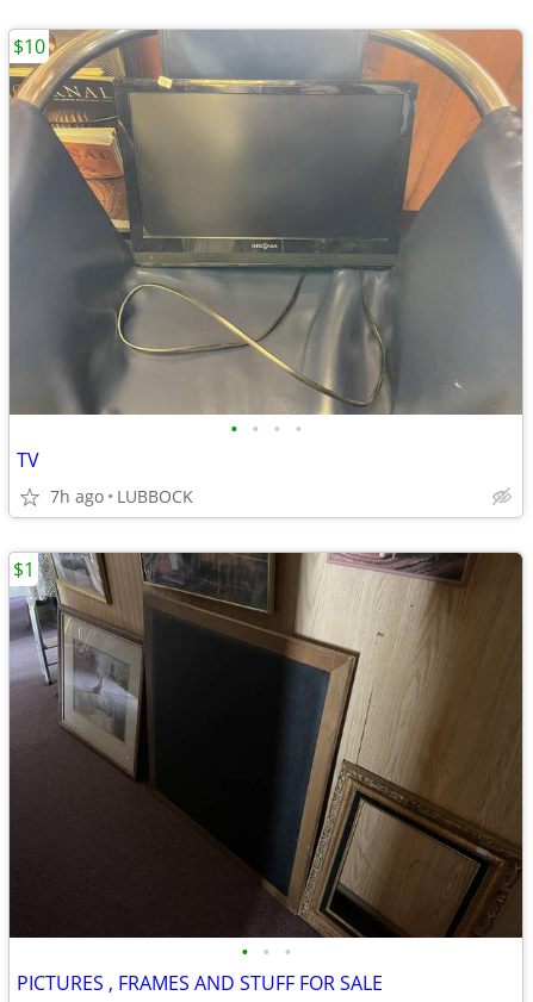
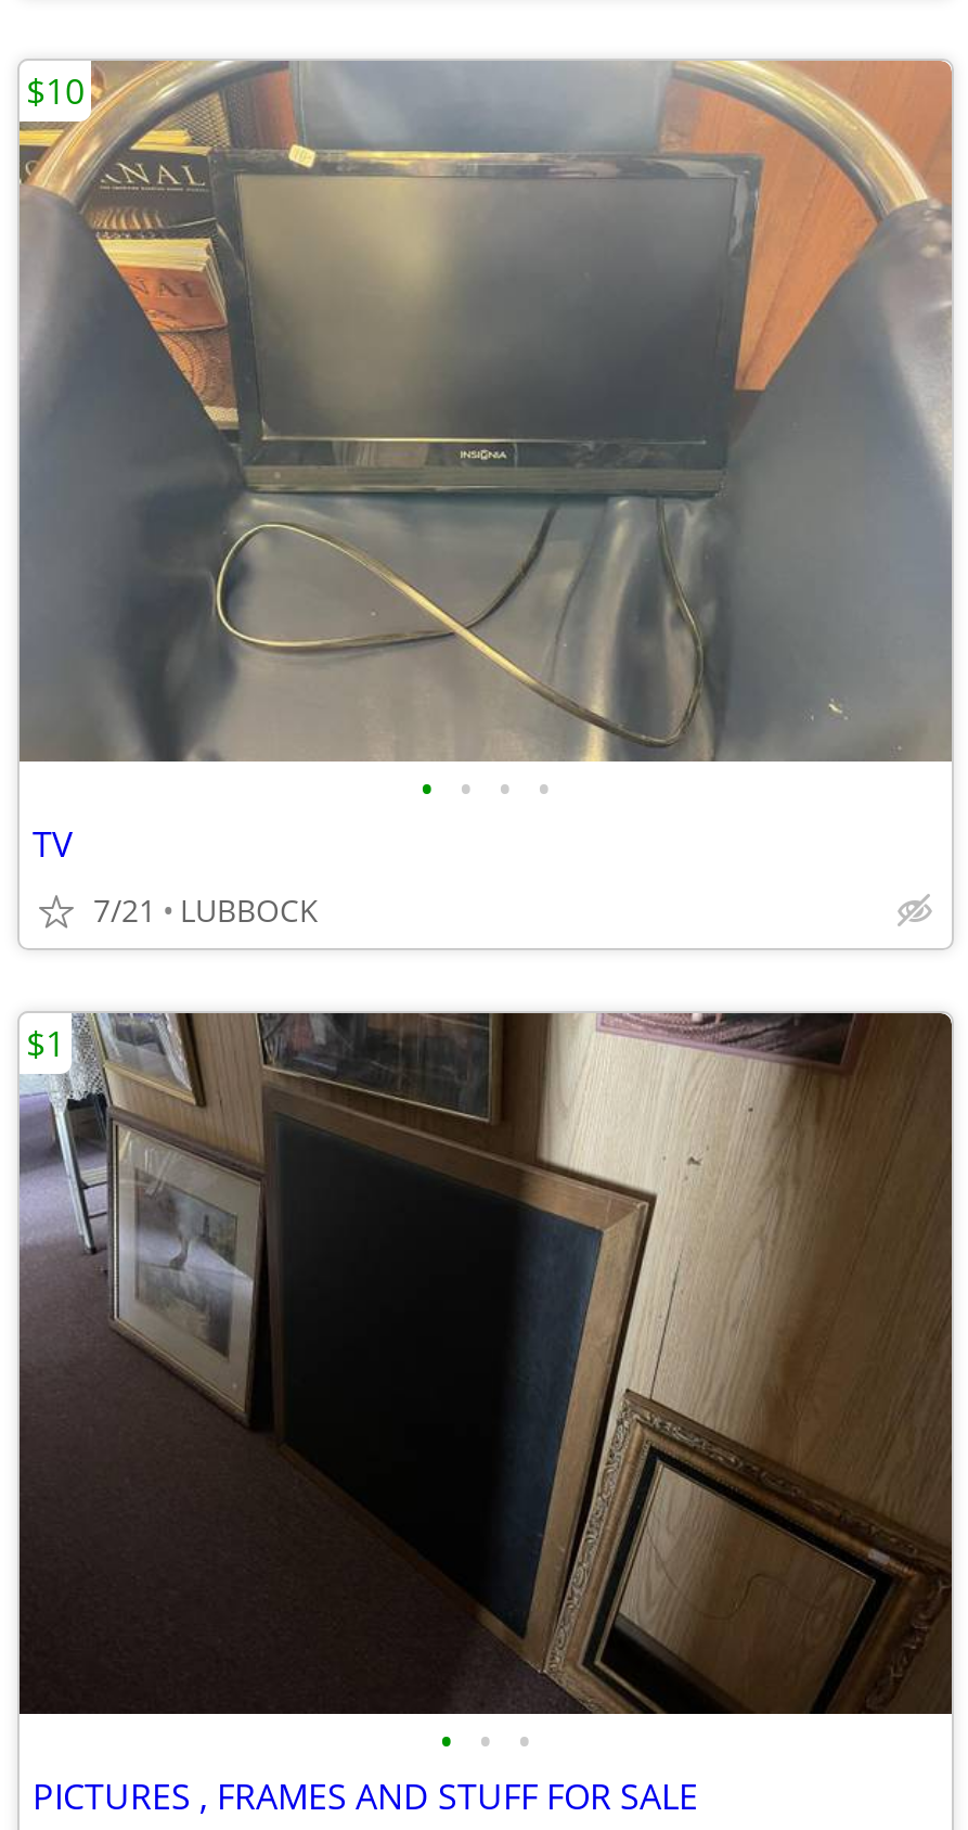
[50,485,193,508] 7h ago LUBBOCK -> [93,890,319,931] 7/21 LUBBOCK

